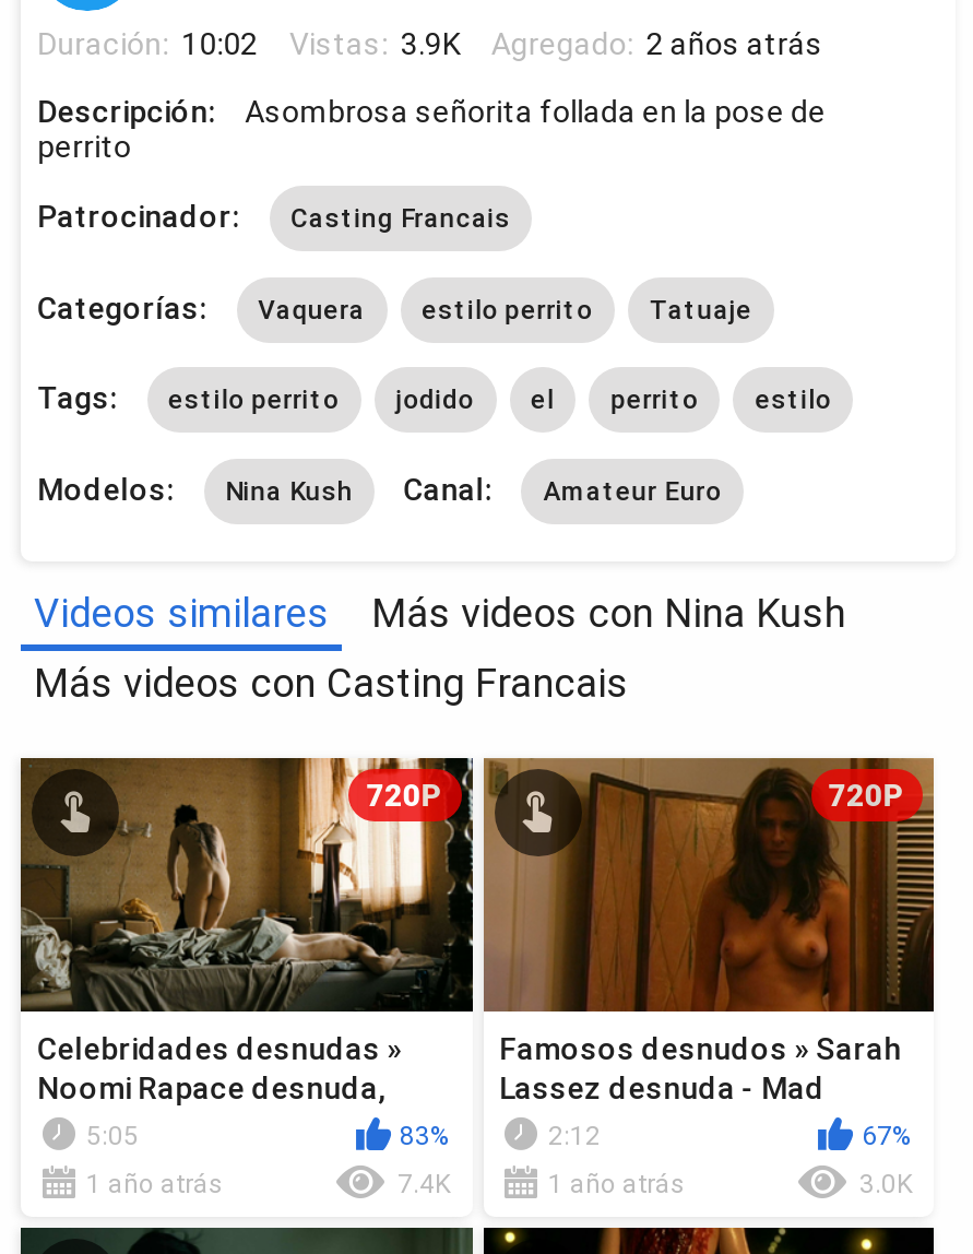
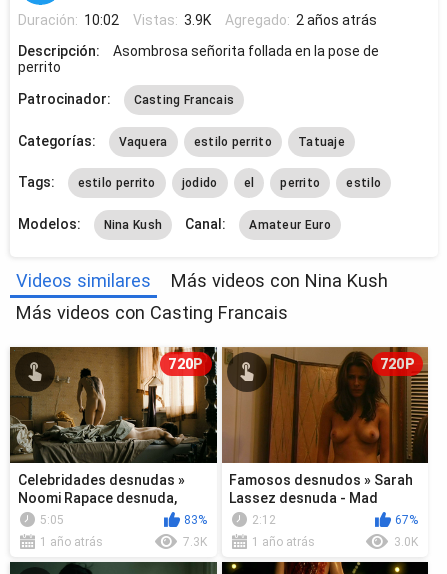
[397,1170,450,1200] 7.4K -> [182,535,206,549] 7.3K

